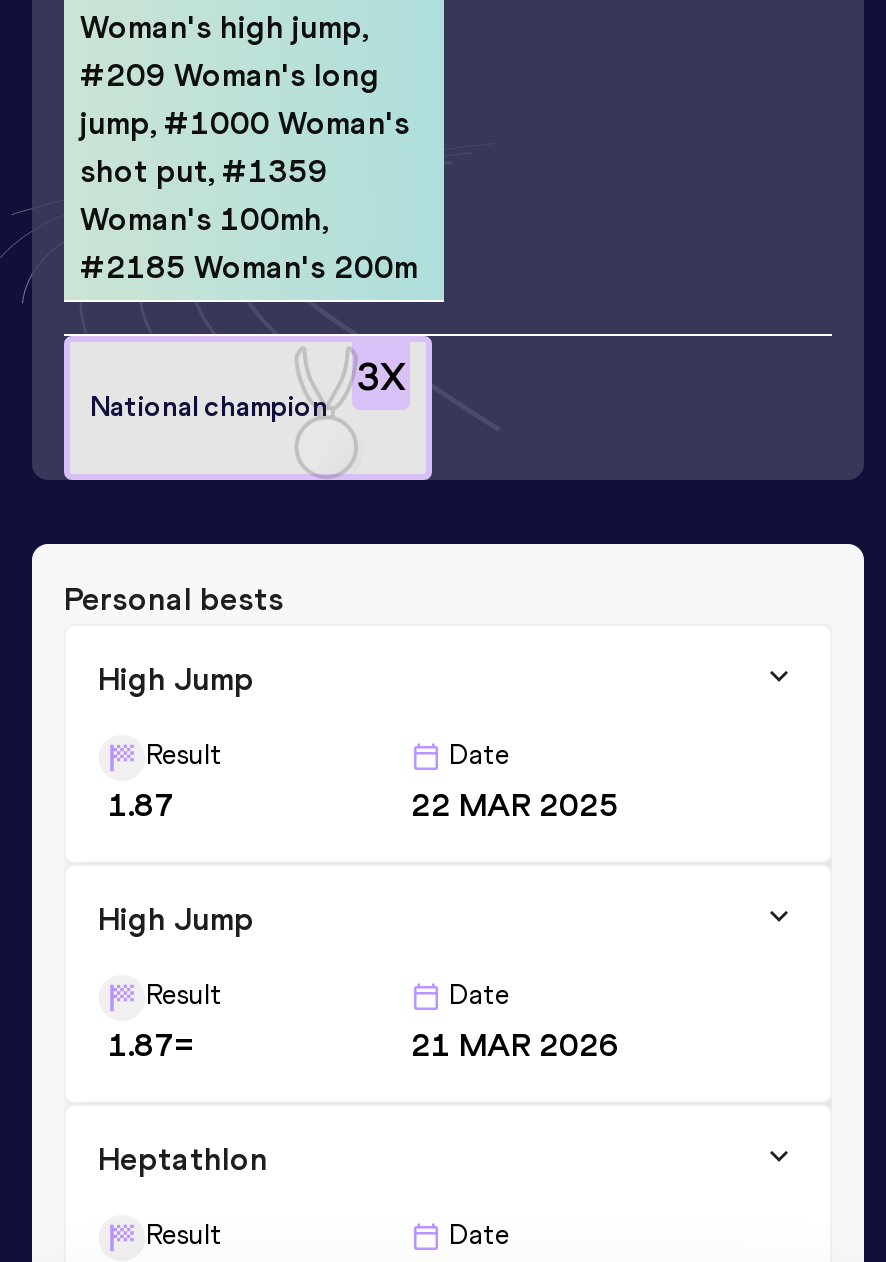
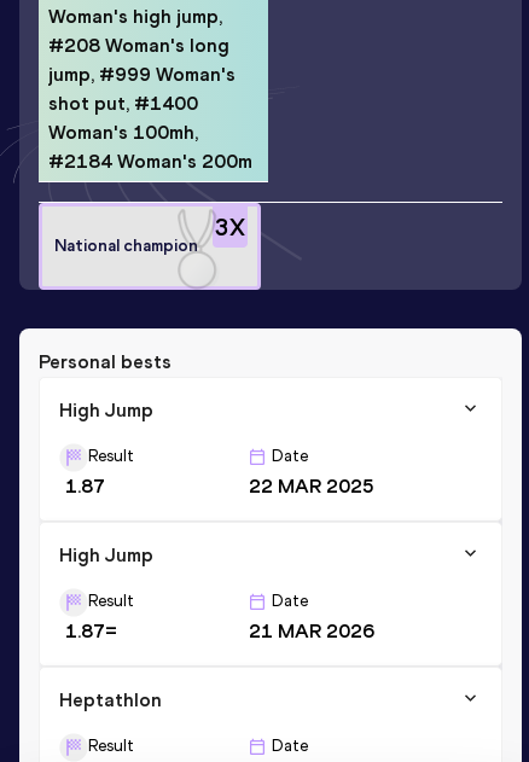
[80,55,380,93] #209 Woman's long -> [48,33,229,56] #208 Woman's long
[80,103,410,141] jump, #1000 Woman's -> [48,62,236,85] jump, #999 Woman's
[80,151,328,189] shot put, #1359 -> [48,91,198,114] shot put, #1400
[80,247,418,285] #2185 Woman's 200m -> [48,149,252,172] #2184 Woman's 200m

